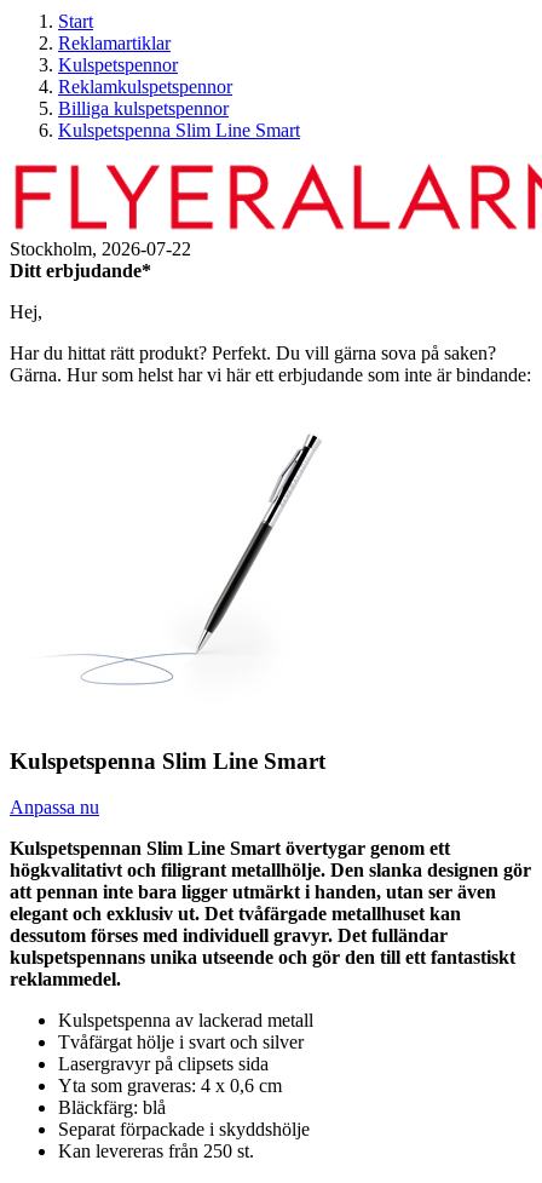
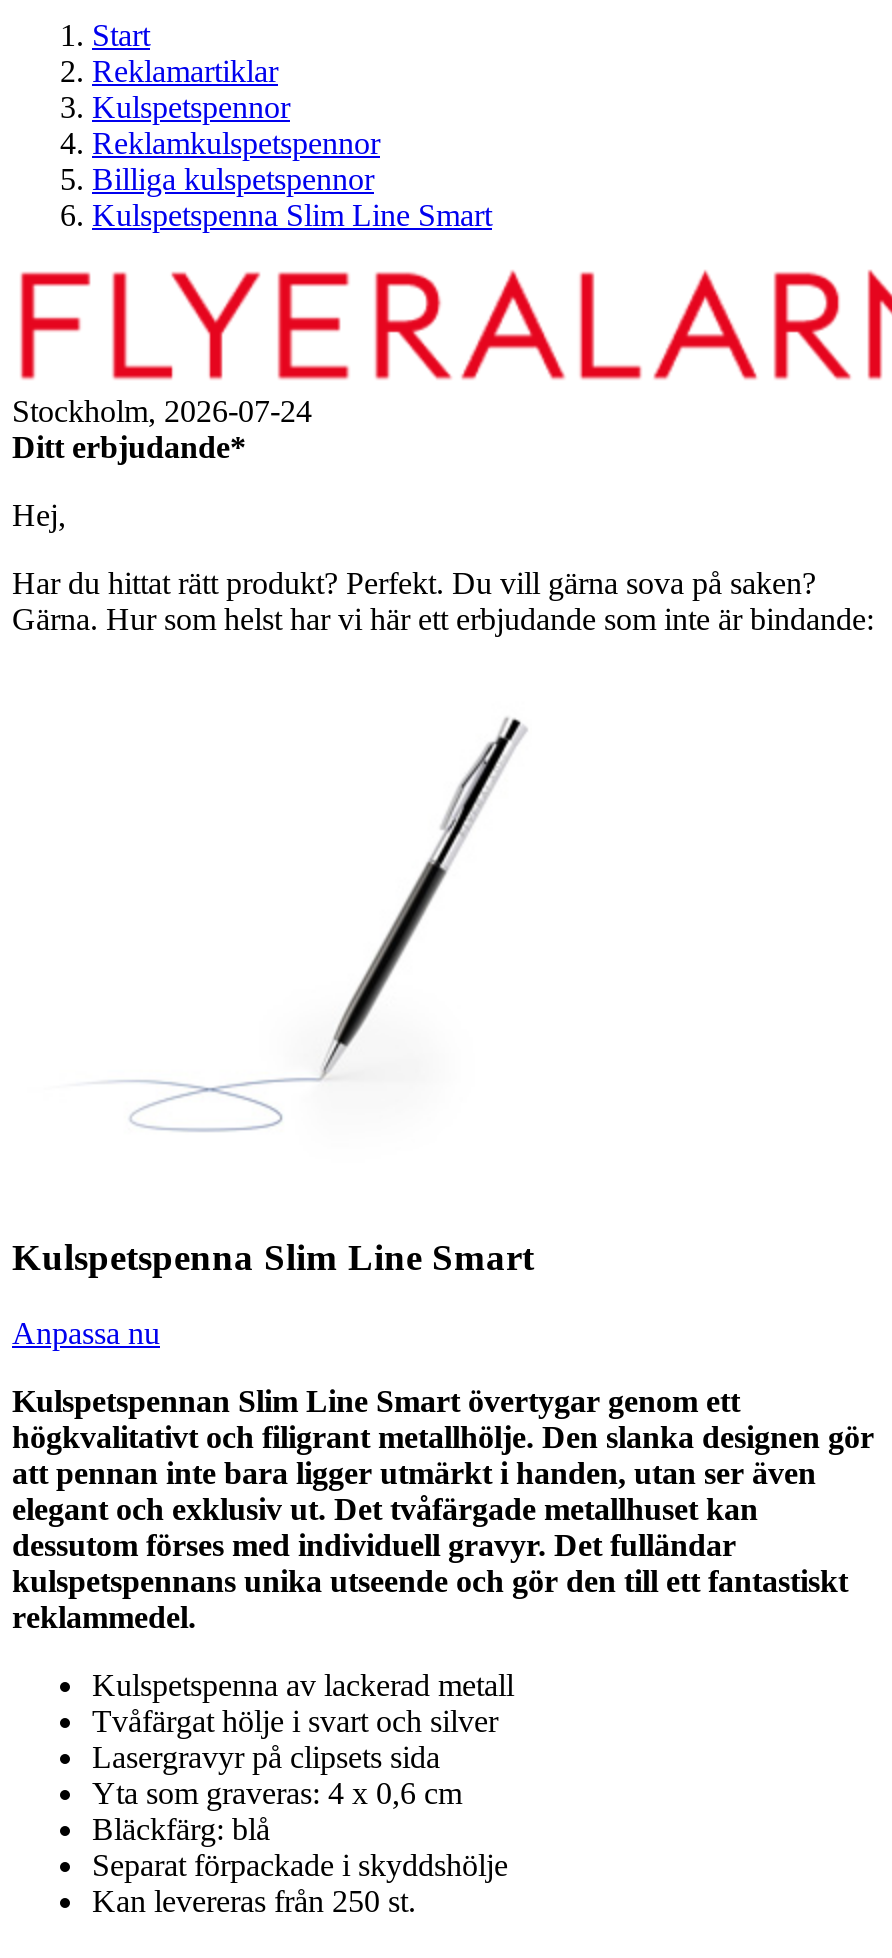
[10,239,191,259] Stockholm, 2026-07-22 -> [12,394,312,428] Stockholm, 2026-07-24

